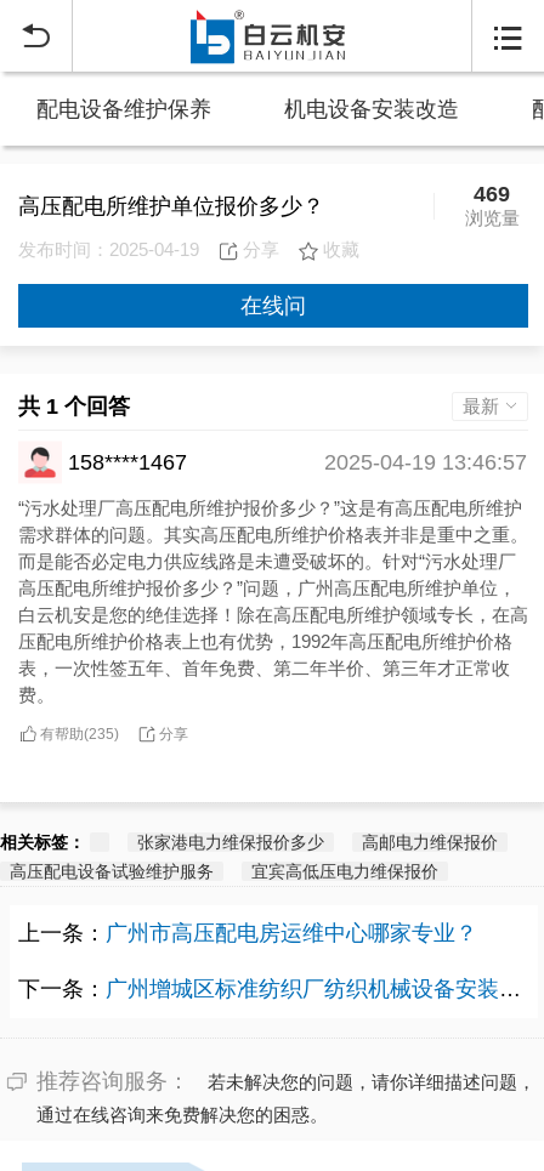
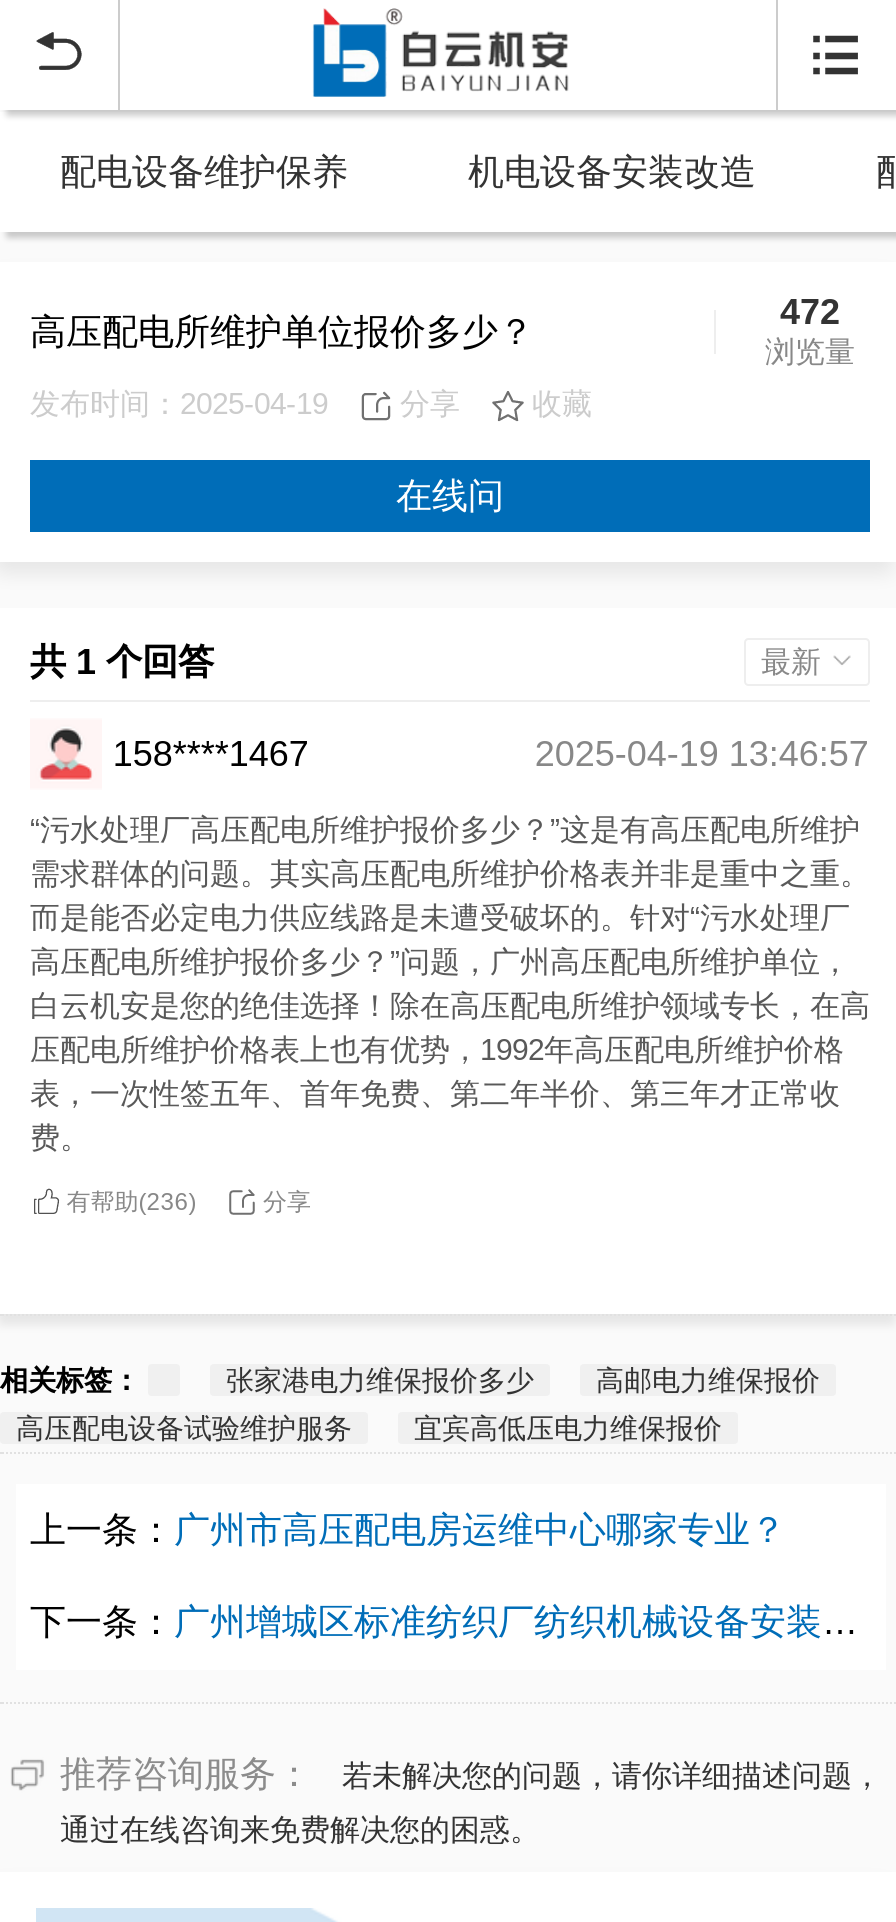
[474,182,510,206] 469 -> [780,292,840,332] 472
[40,725,119,743] 有帮助(235) -> [66,1187,196,1216] 有帮助(236)

